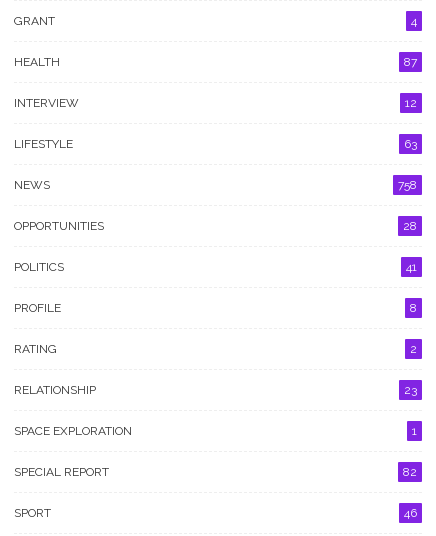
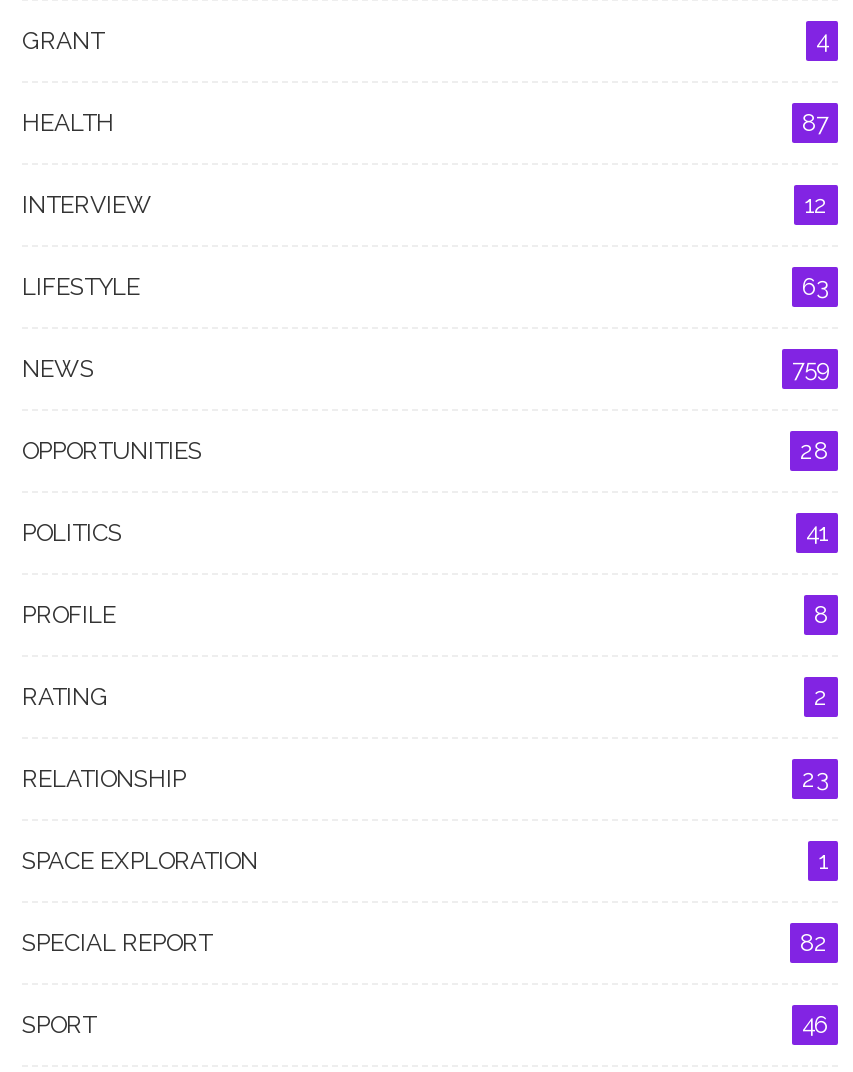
[398,177,417,191] 758 -> [792,355,828,383] 759

